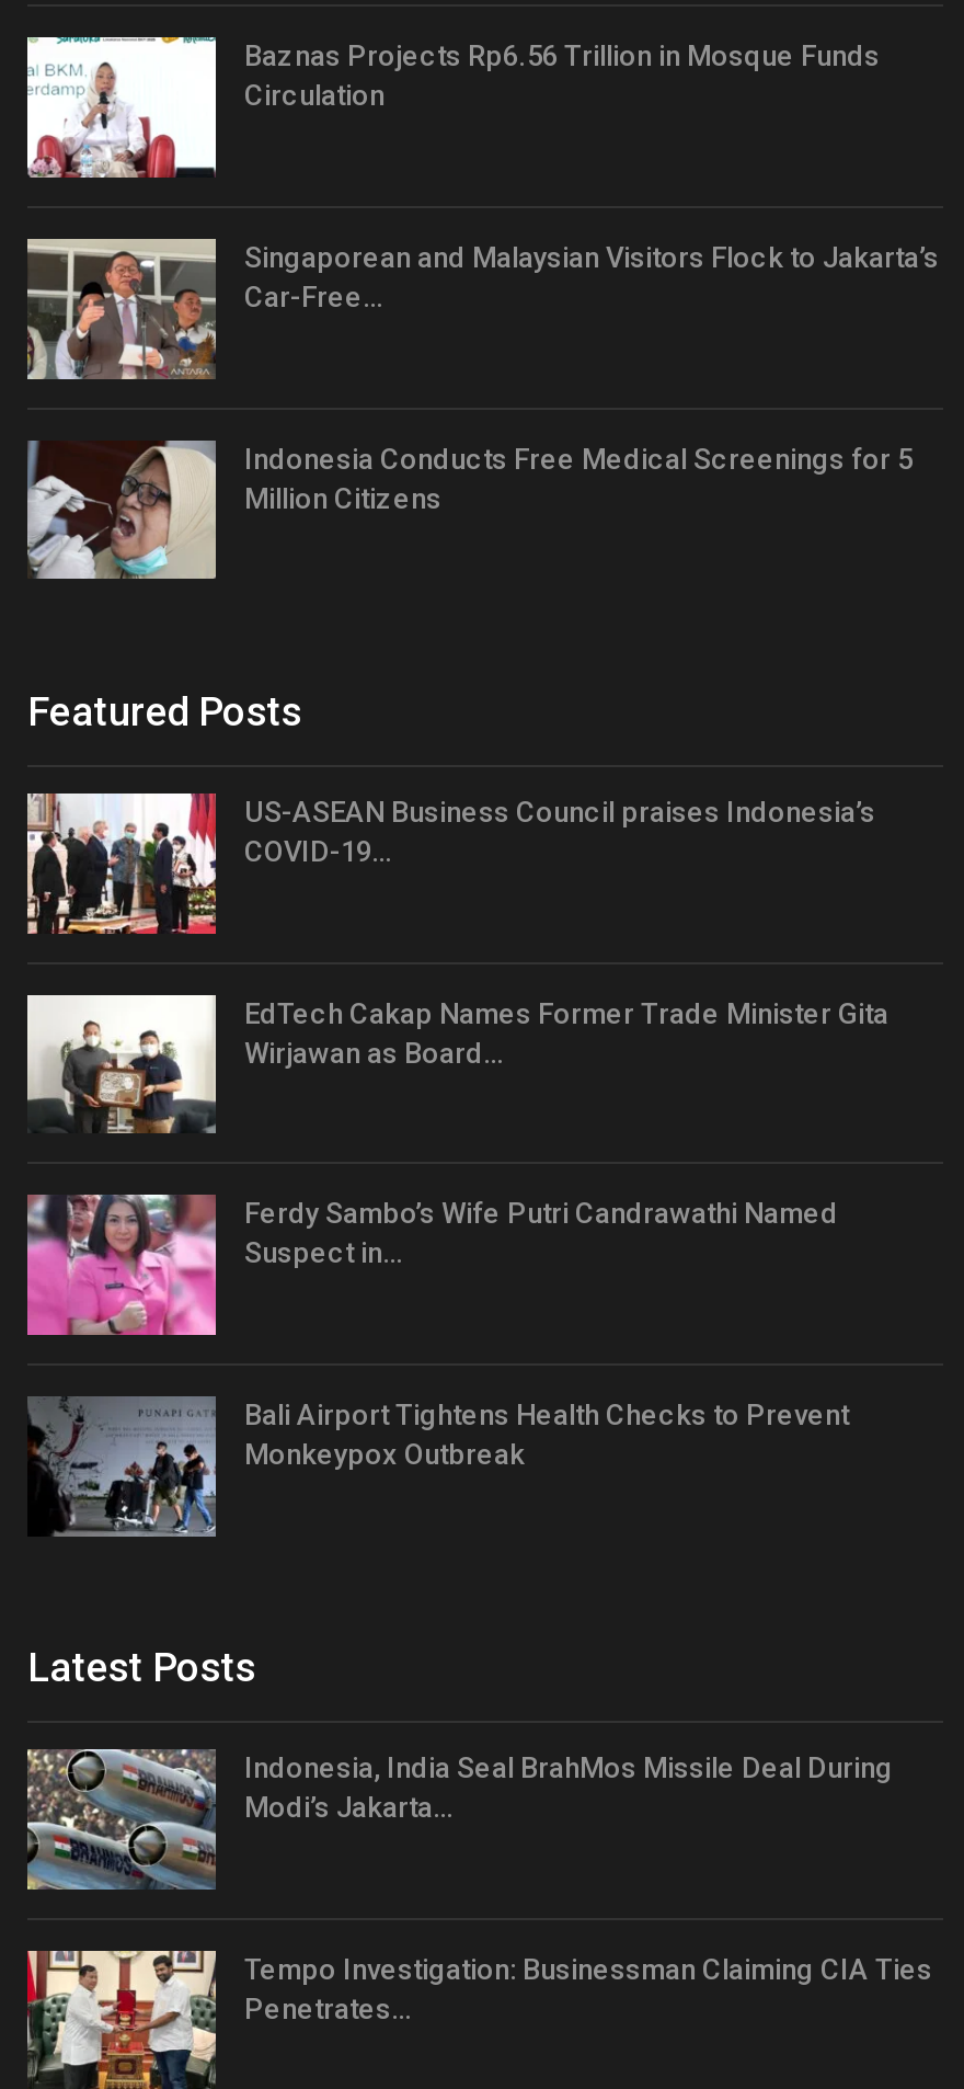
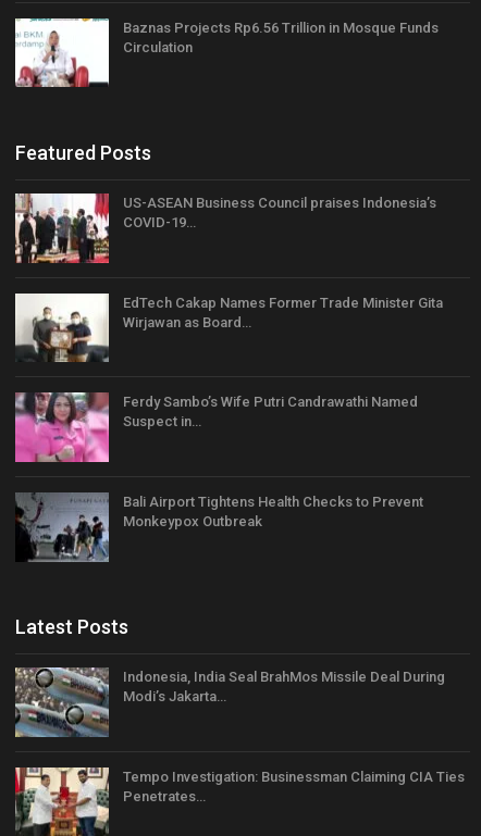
[25,237,939,381] [image] | Singaporean and Malaysian Visitors Flock to Jakarta’s | Car-Free… -> none
[25,441,913,581] [image] | Indonesia Conducts Free Medical Screenings for 5 | Million Citizens -> none

